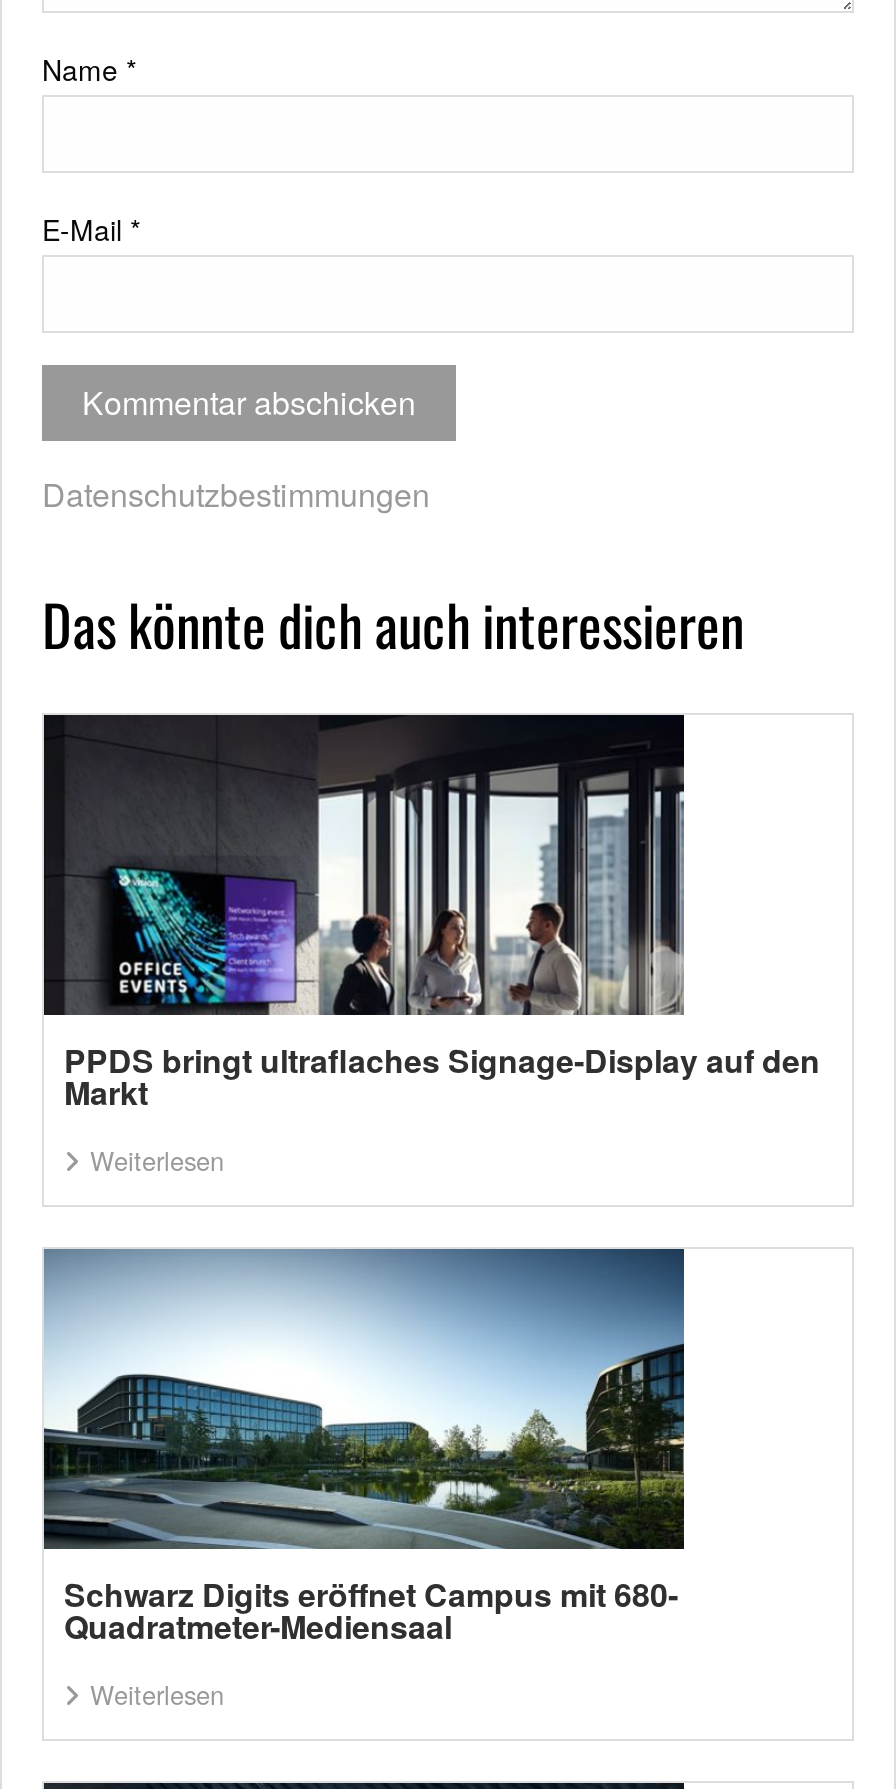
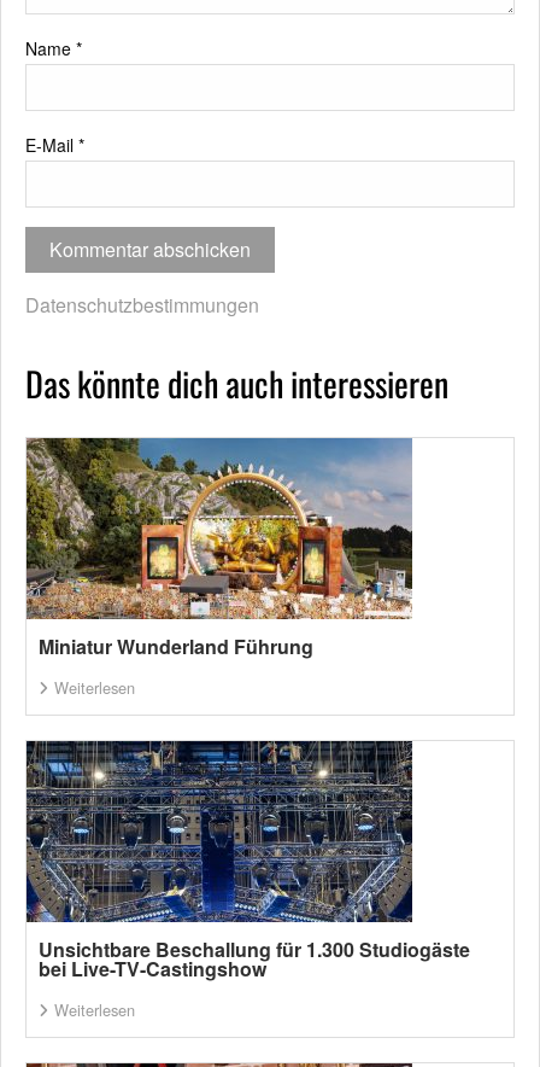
[42,713,820,1115] [image] | PPDS bringt ultraflaches Signage-Display auf den | Markt -> [25,437,412,660] [image] | Miniatur Wunderland Führung
[42,1247,686,1649] [image] | Schwarz Digits eröffnet Campus mit 680- | Quadratmeter-Mediensaal -> [25,740,470,982] [image] | Unsichtbare Beschallung für 1.300 Studiogäste | bei Live-TV-Castingshow

